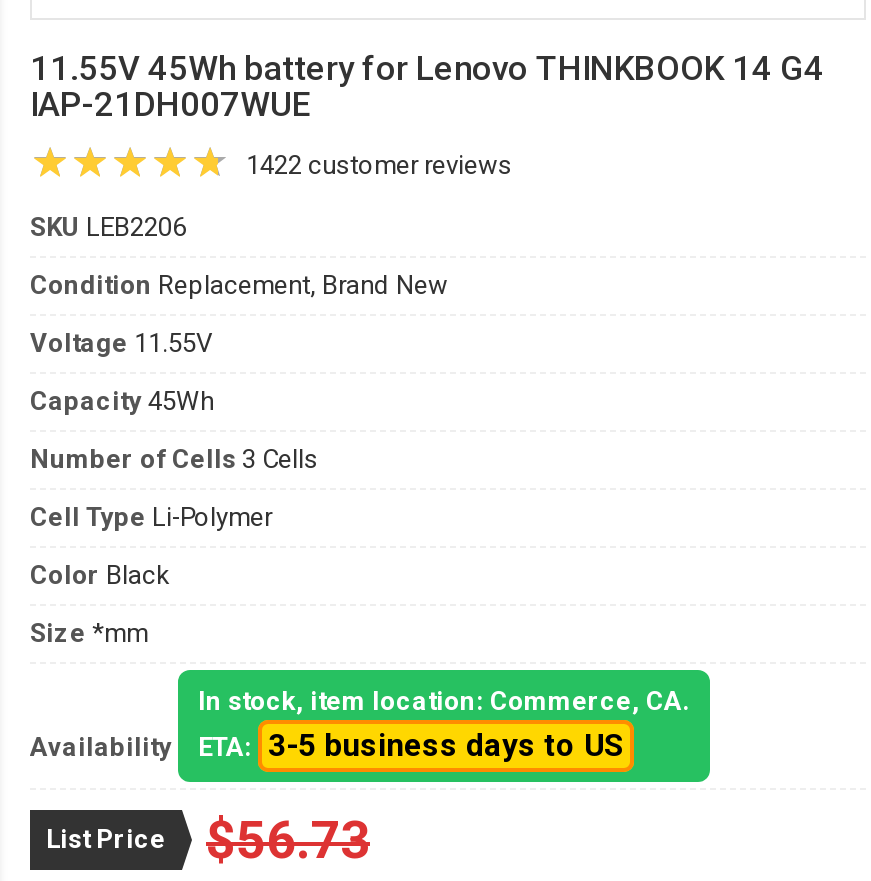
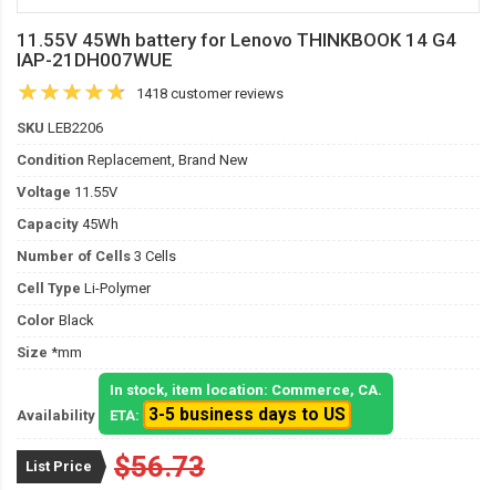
[246,150,512,180] 1422 customer reviews -> [136,85,284,102] 1418 customer reviews

